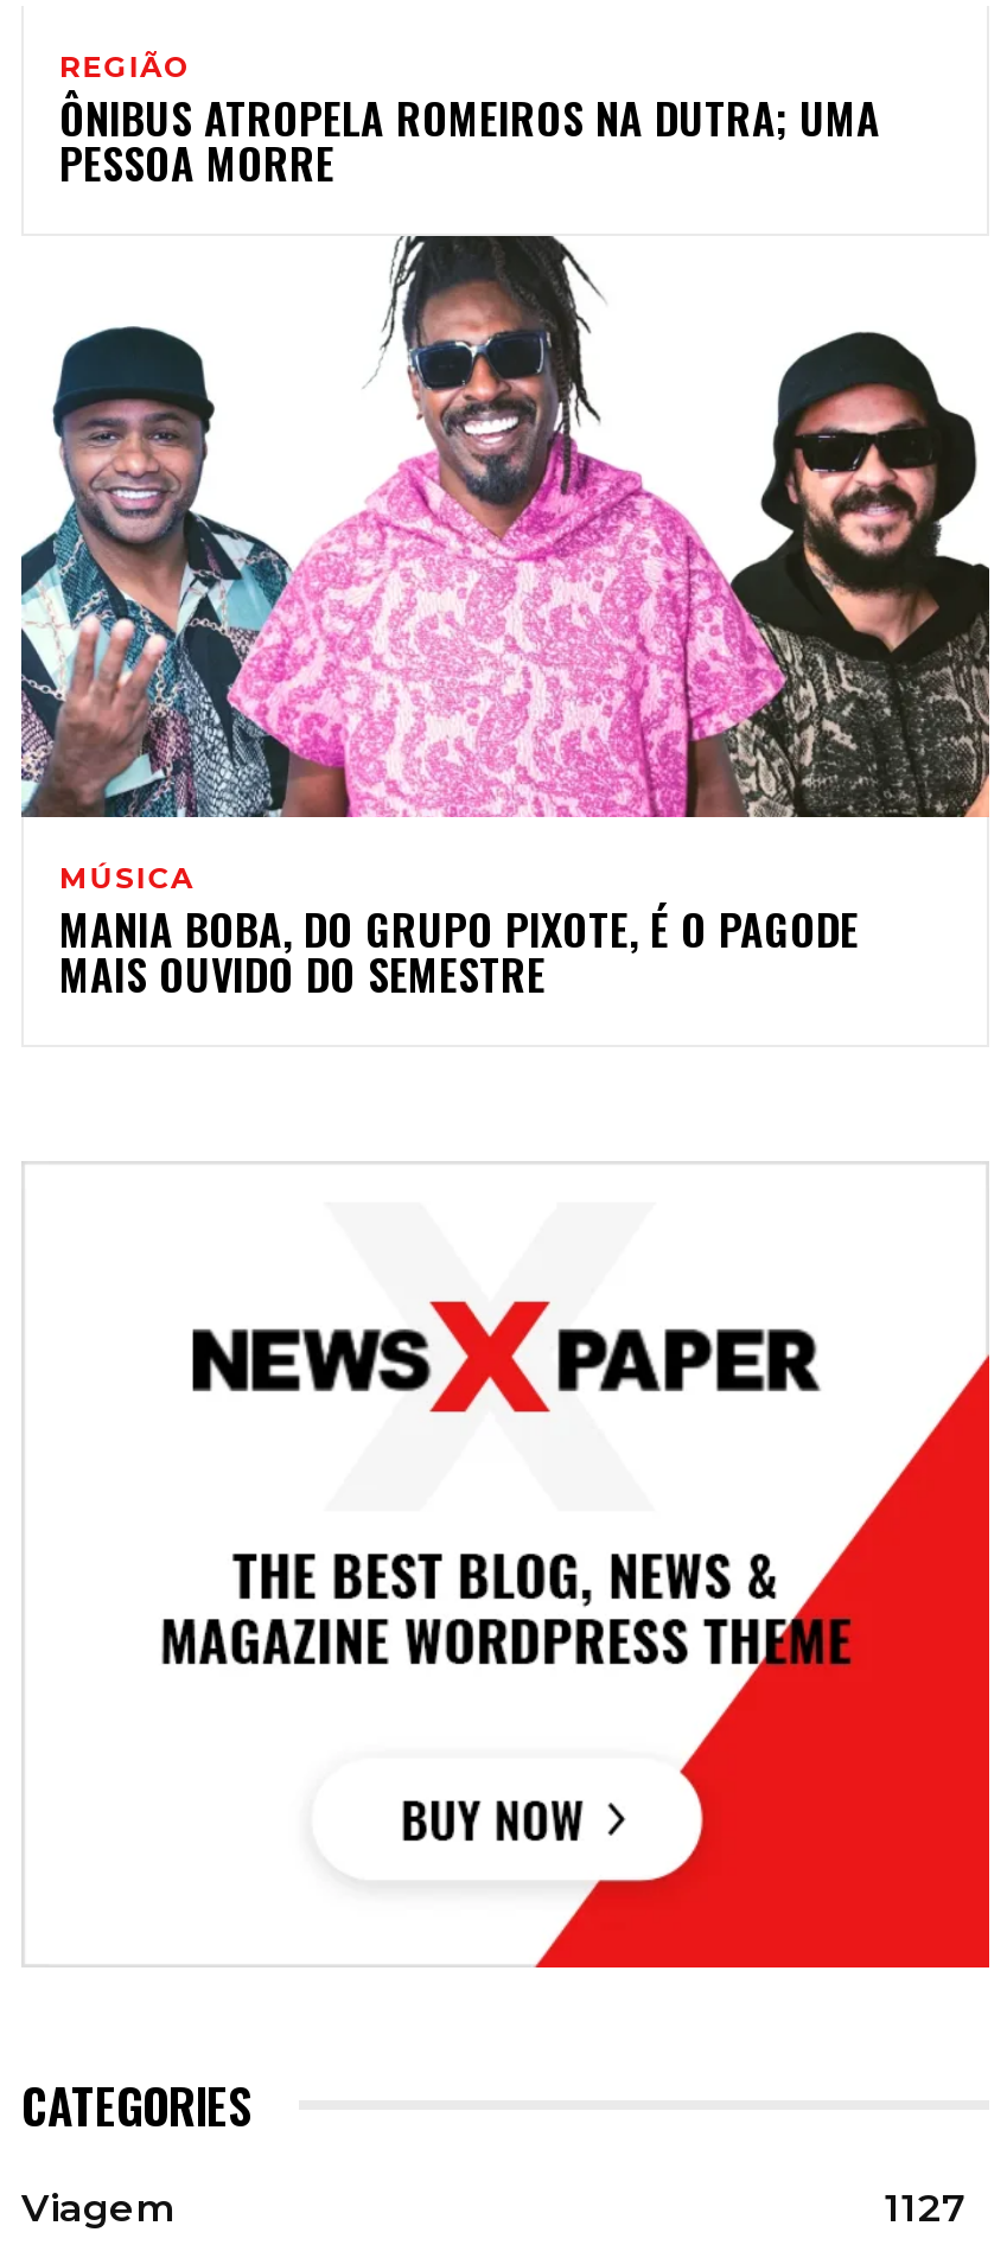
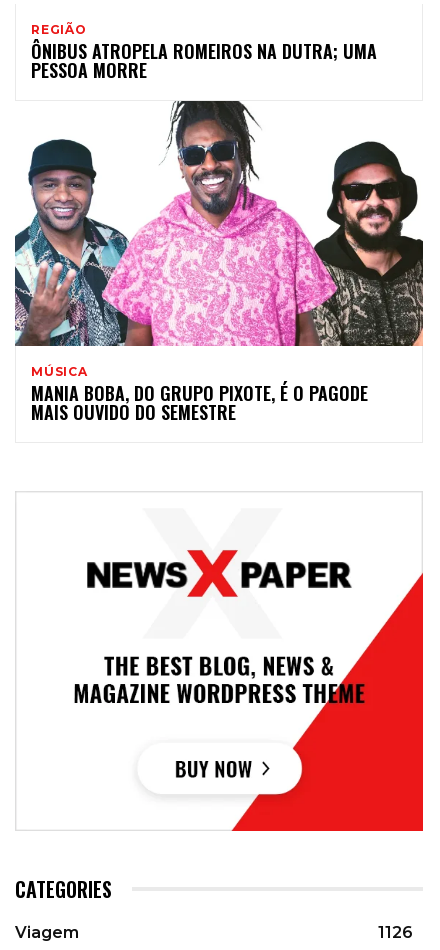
[885,2185,965,2230] 1127 -> [378,923,413,942] 1126

